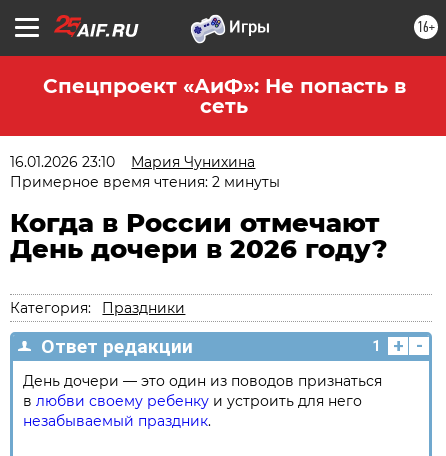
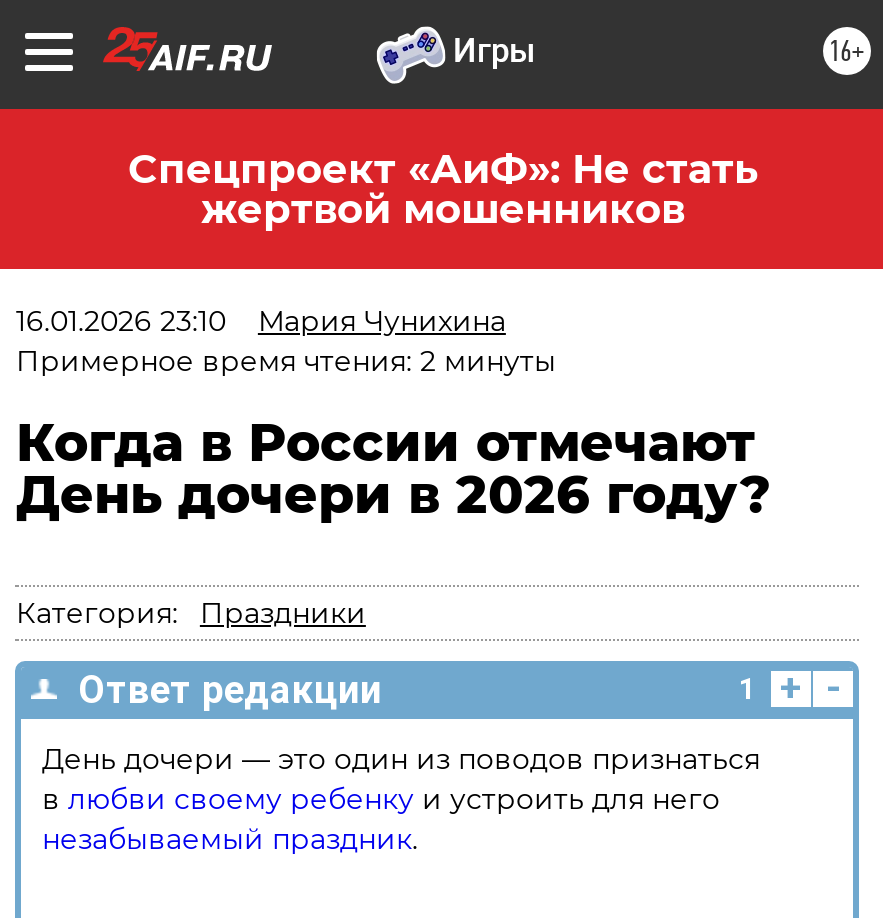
[42,74,405,118] Спецпроект «АиФ»: Не попасть в | сеть -> [128,145,758,233] Спецпроект «АиФ»: Не стать | жертвой мошенников

